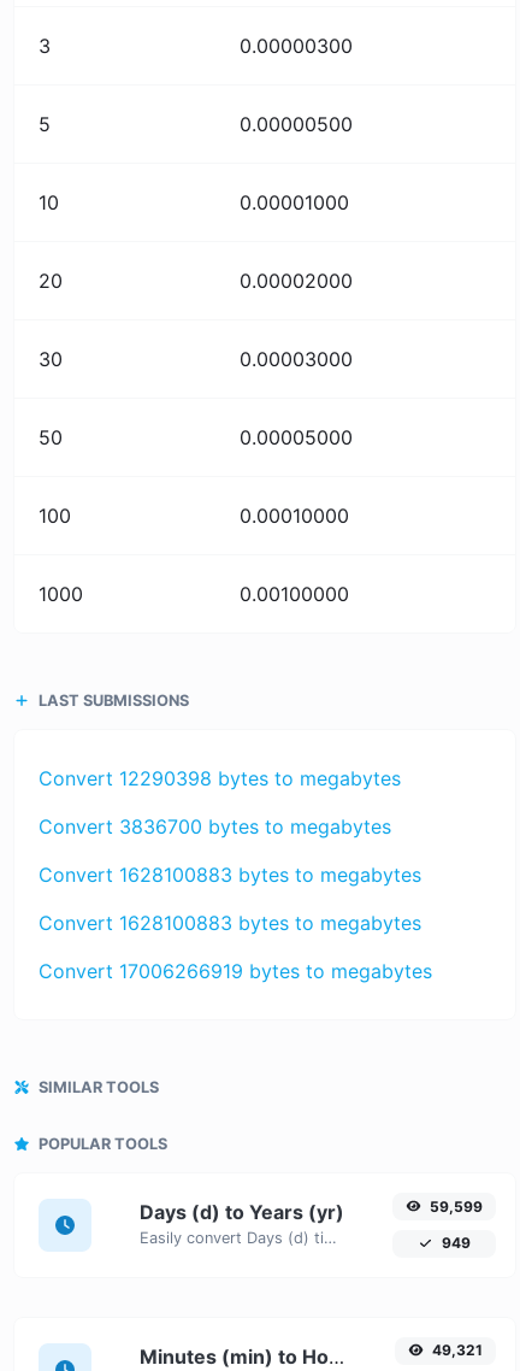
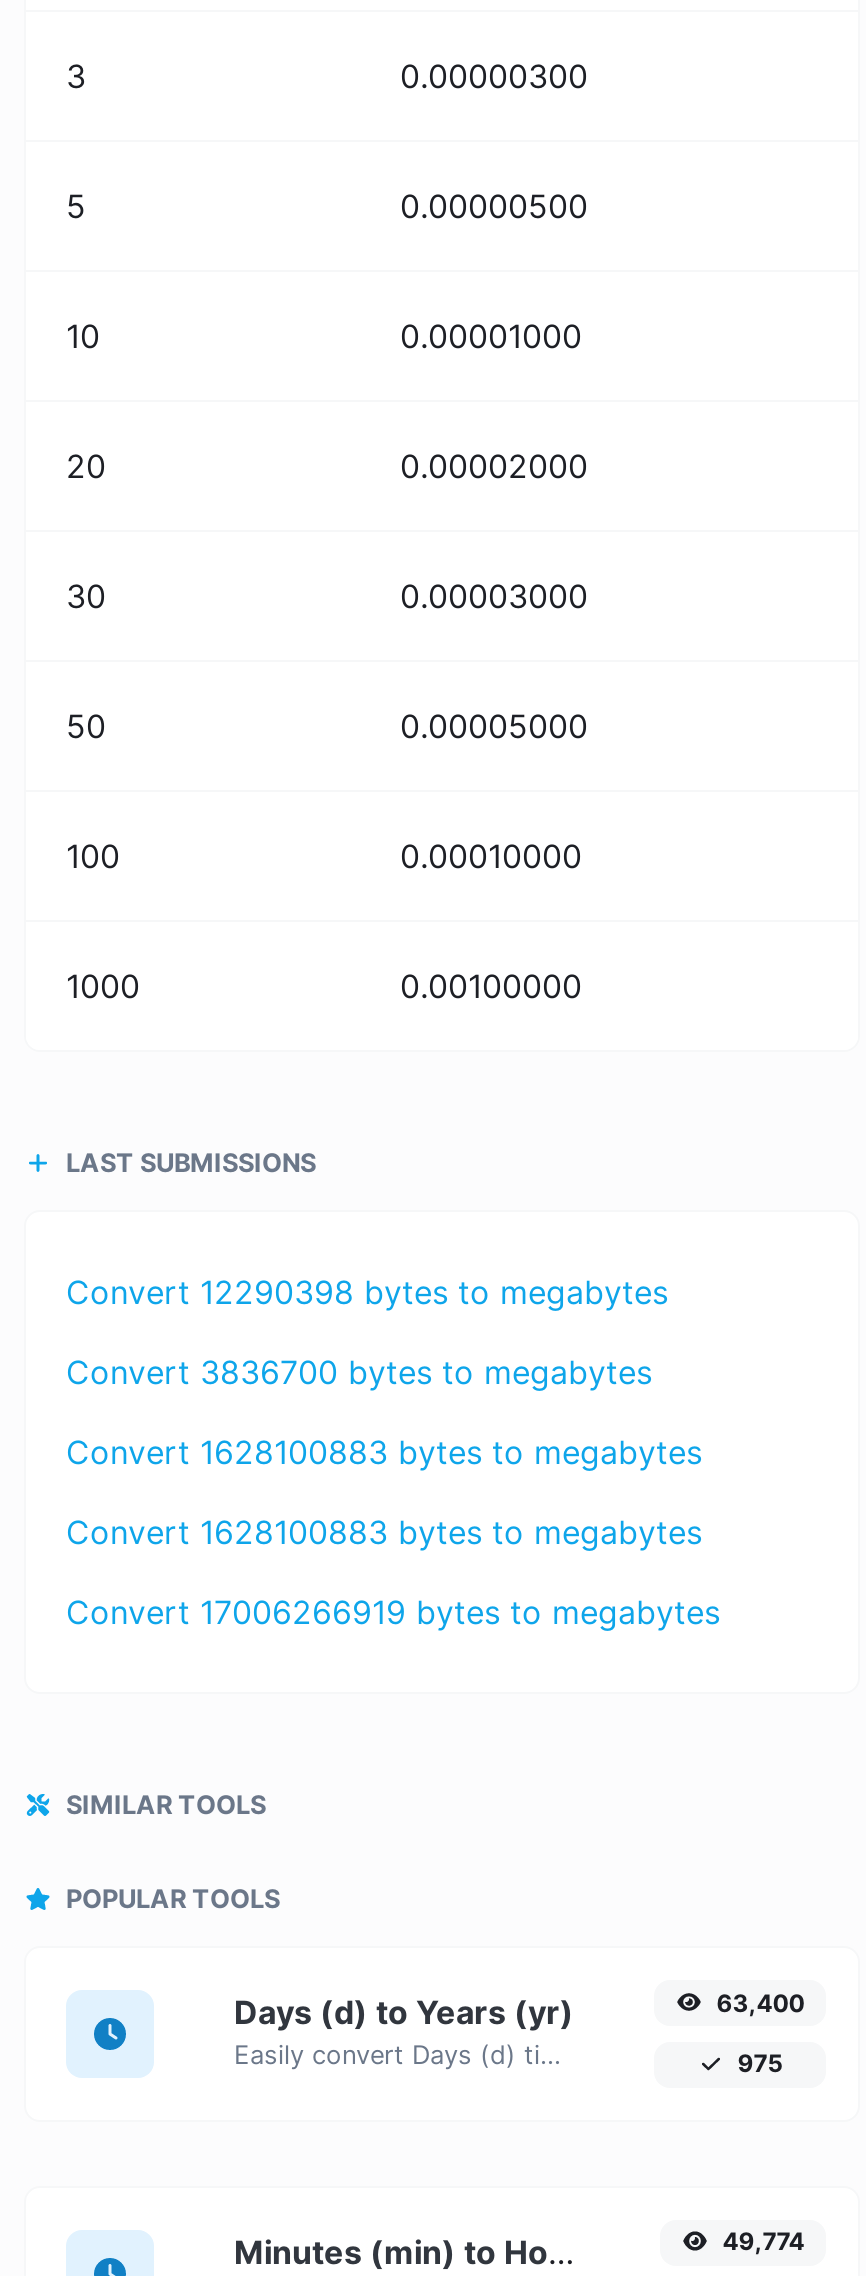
[426,1197,483,1215] 59,599 -> [710,1987,804,2017] 63,400
[438,1234,471,1252] 949 -> [731,2049,783,2079] 975
[429,1341,483,1359] 49,321 -> [716,2226,804,2256] 49,774

